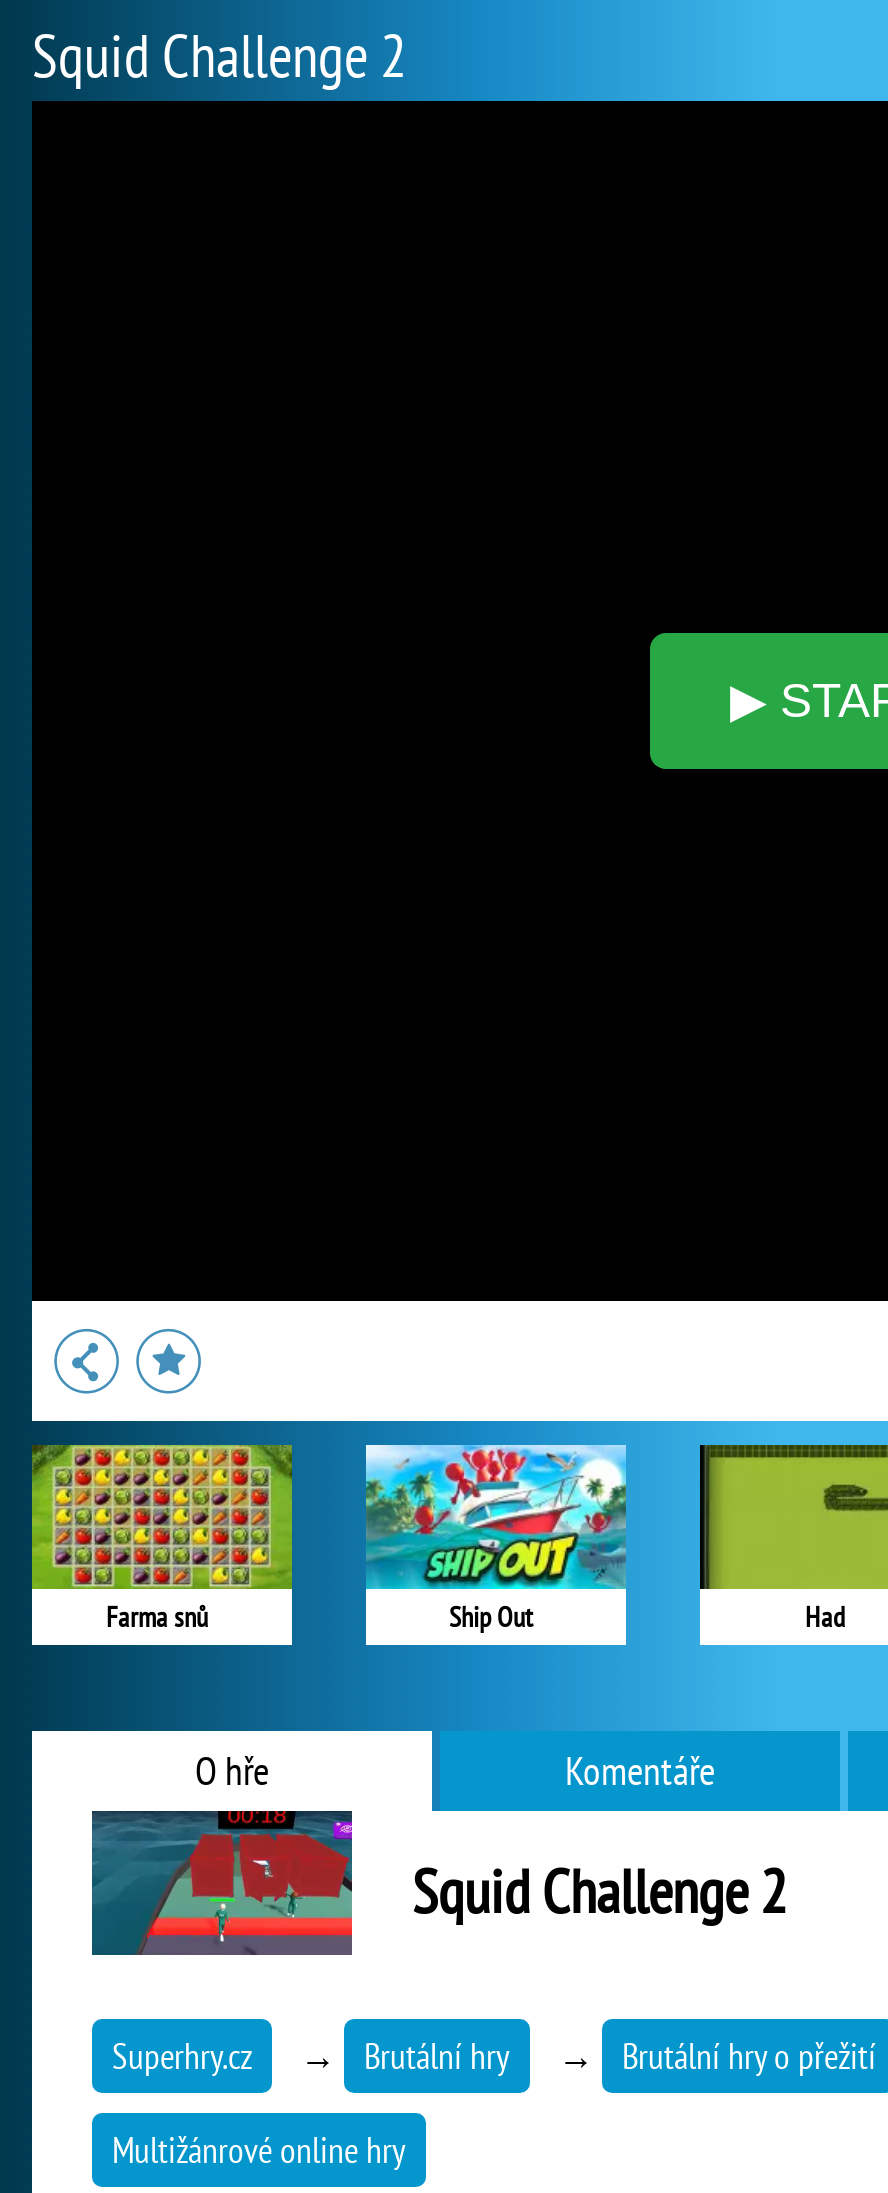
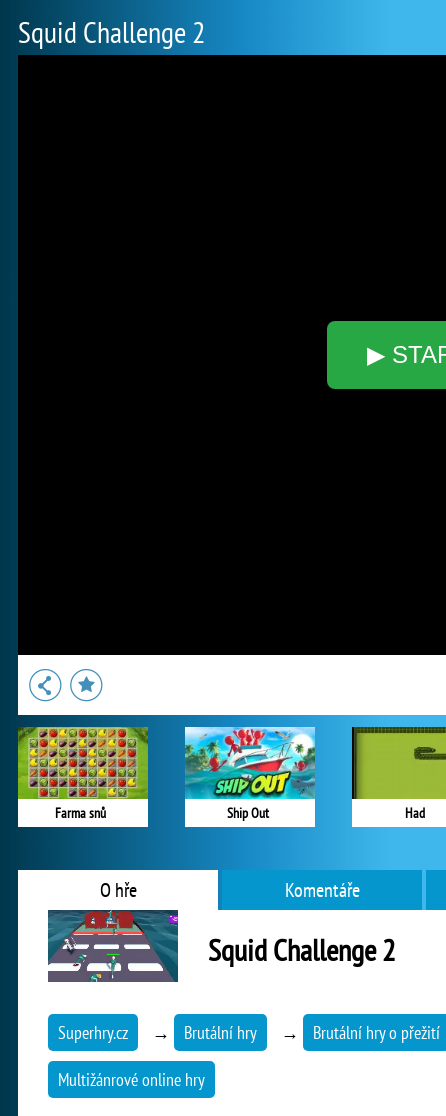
[90,1811,354,1955] [image] -> [48,910,179,982] [image]

